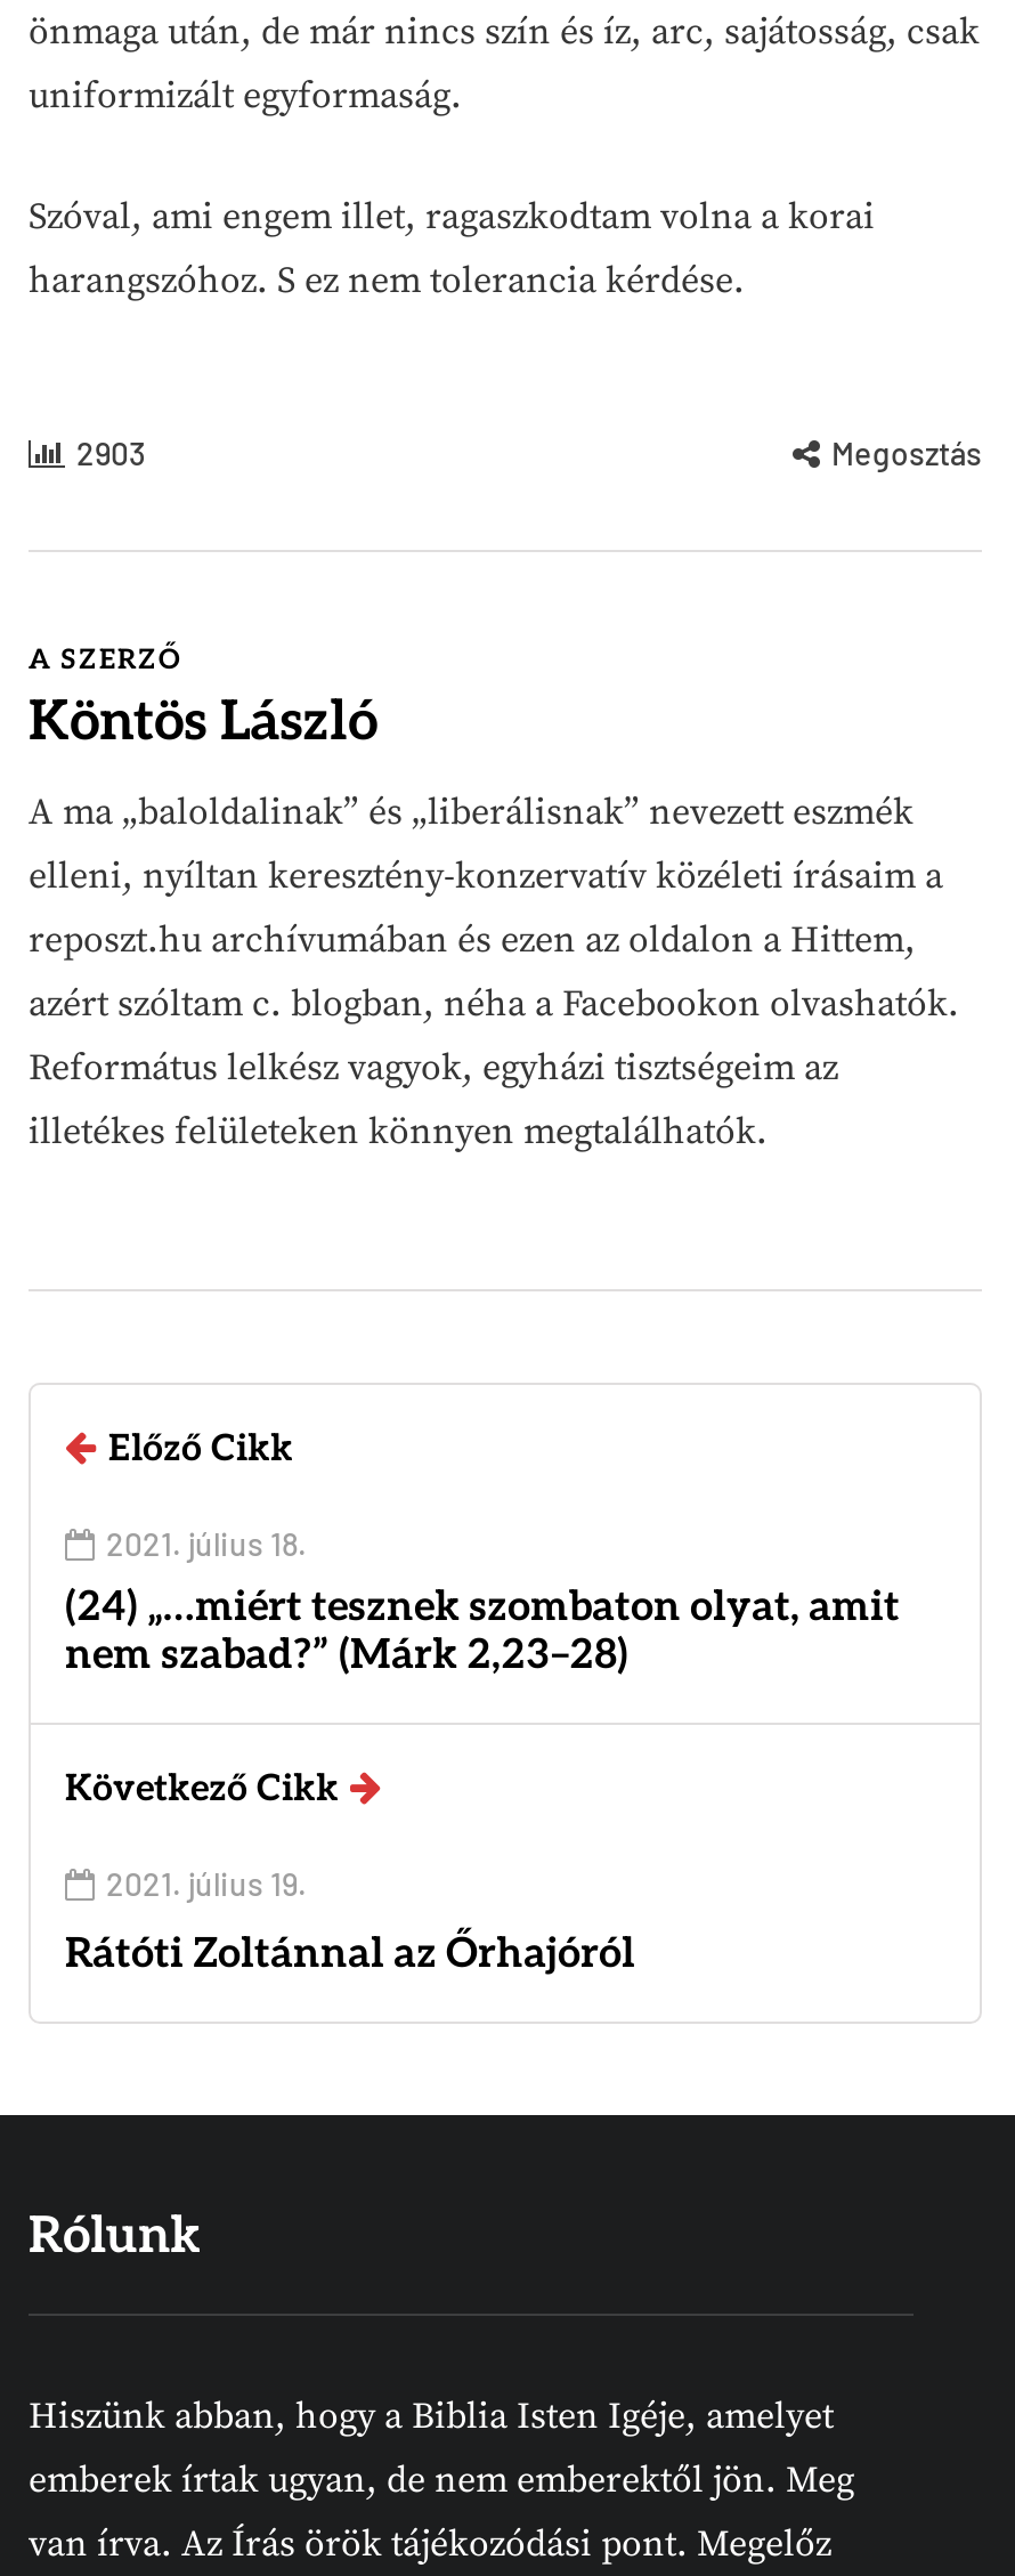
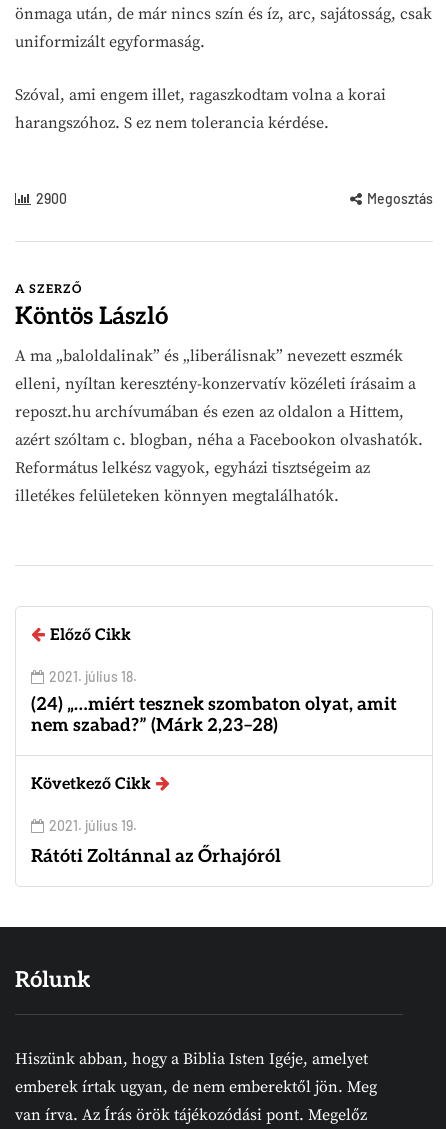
[76,434,145,473] 2903 -> [36,190,67,207] 2900

